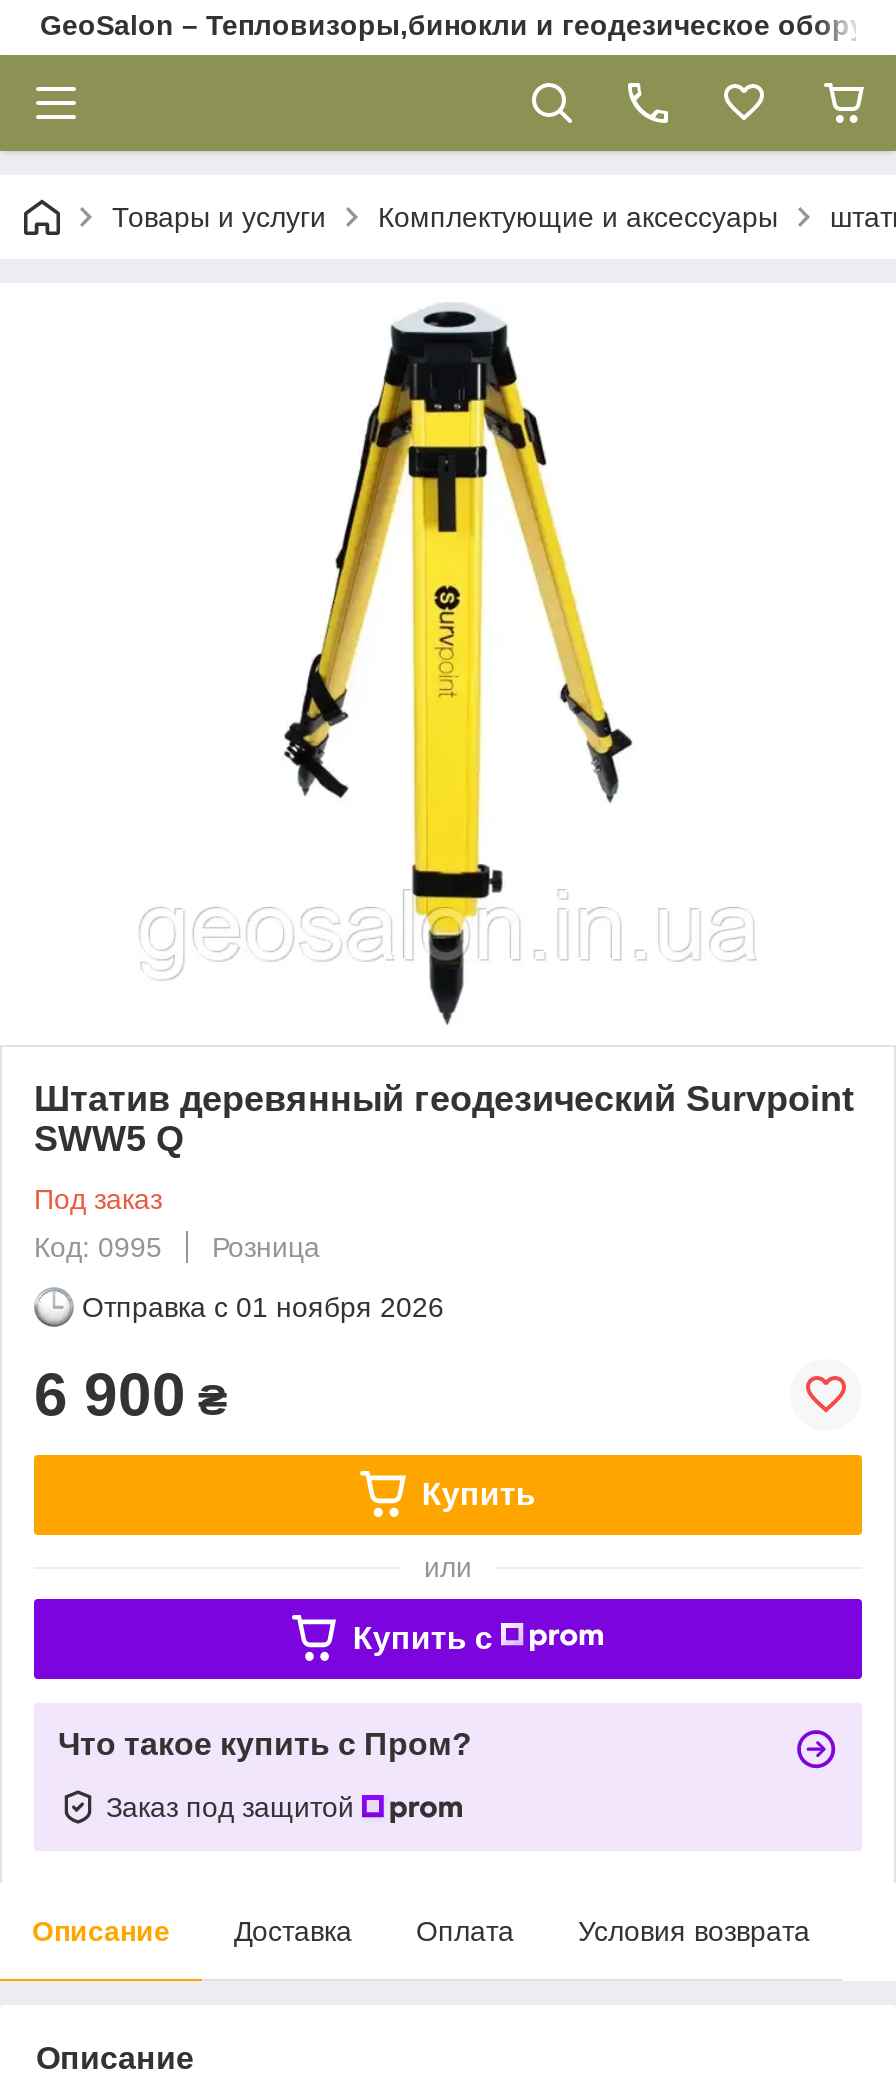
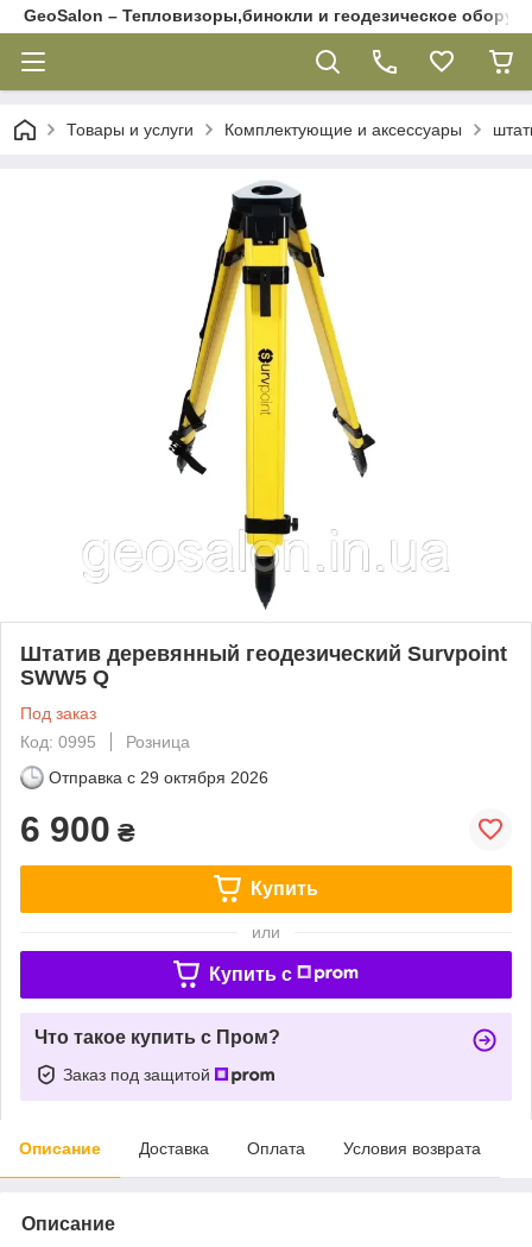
[82,1291,444,1323] Отправка с 01 ноября 2026 -> [49,768,268,787] Отправка с 29 октября 2026

